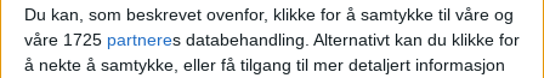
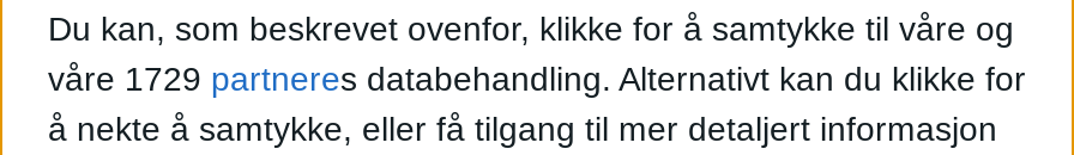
[24,30,520,49] våre 1725 partneres databehandling. Alternativt kan du klikke for -> [48,59,1026,97] våre 1729 partneres databehandling. Alternativt kan du klikke for

